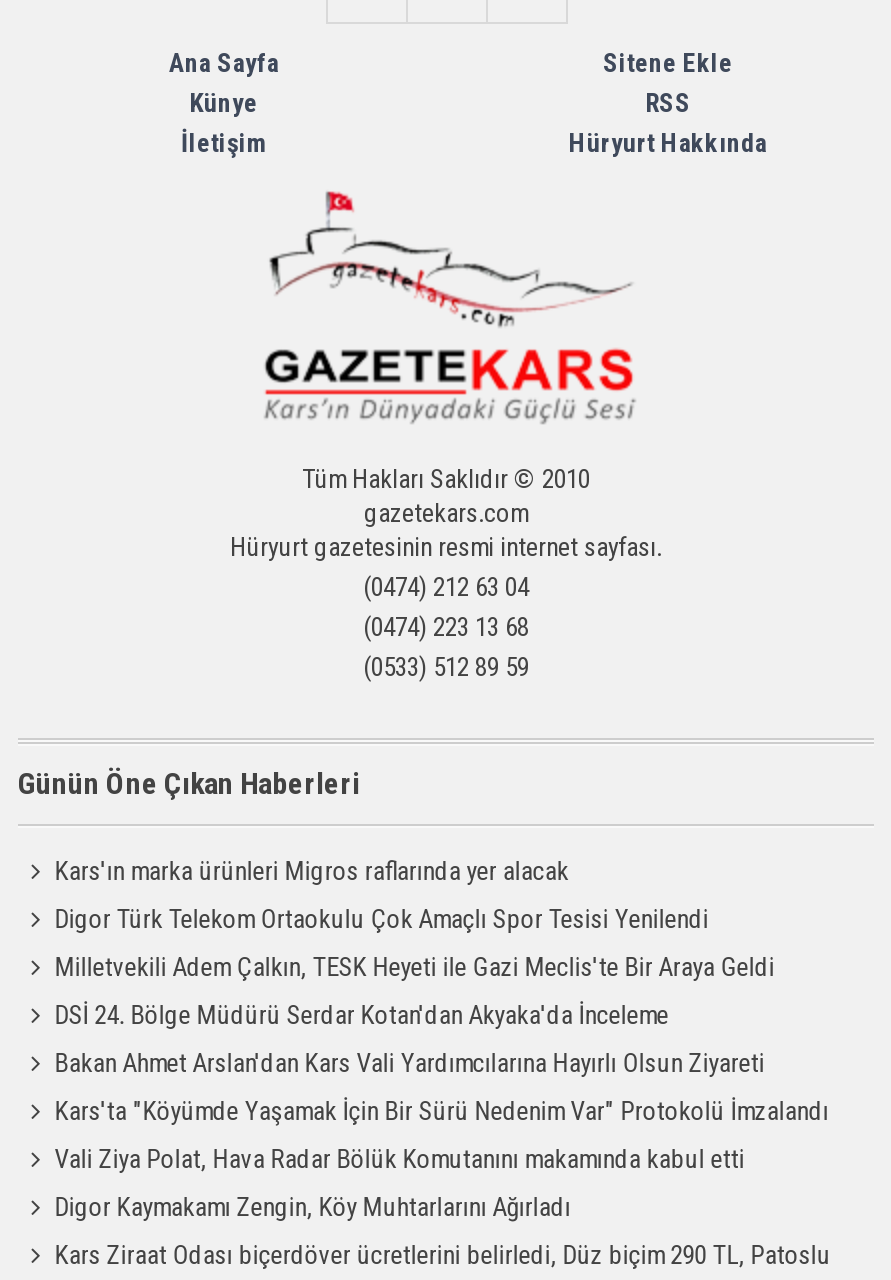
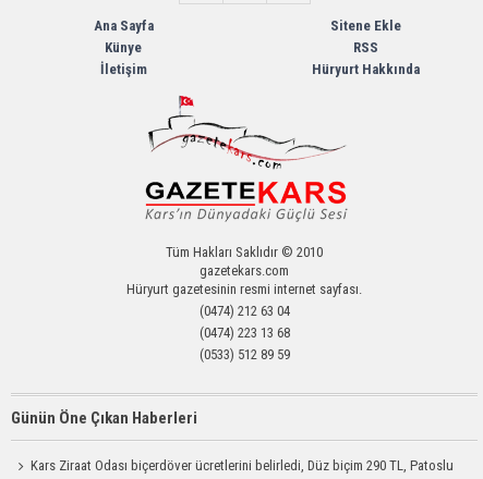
[54,856,828,1222] Kars'ın marka ürünleri Migros raflarında yer alacak | Digor Türk Telekom Ortaokulu Çok Amaçlı Spor Tesisi Yenilendi | Milletvekili Adem Çalkın, TESK Heyeti ile Gazi Meclis'te Bir Araya Geldi | DSİ 24. Bölge Müdürü Serdar Kotan'dan Akyaka'da İnceleme | Bakan Ahmet Arslan'dan Kars Vali Yardımcılarına Hayırlı Olsun Ziyareti | Kars'ta "Köyümde Yaşamak İçin Bir Sürü Nedenim Var" Protokolü İmzalandı | Vali Ziya Polat, Hava Radar Bölük Komutanını makamında kabul etti | Digor Kaymakamı Zengin, Köy Muhtarlarını Ağırladı -> none

